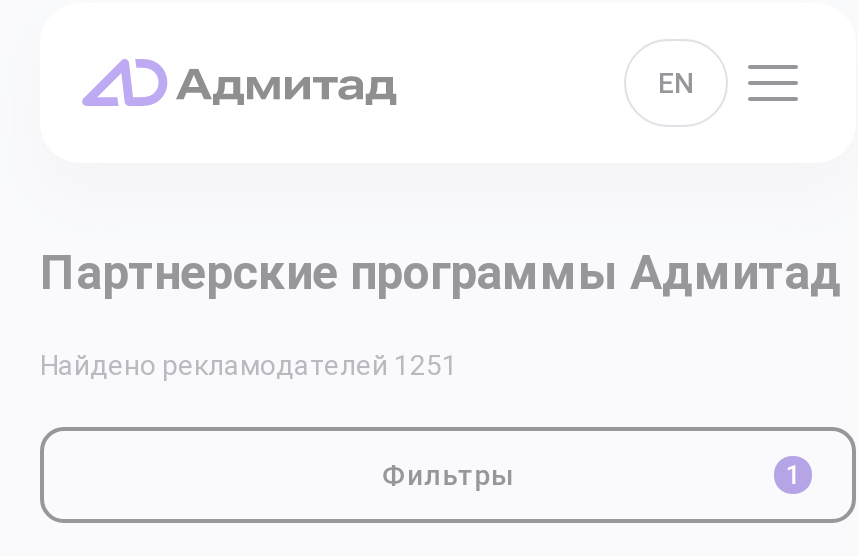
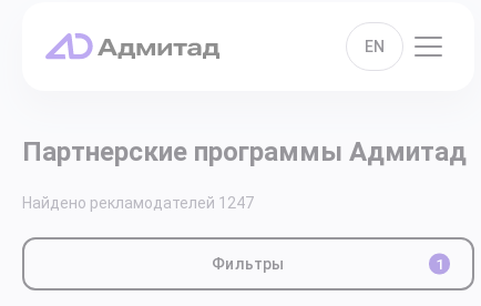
[40,349,458,381] Найдено рекламодателей 1251 -> [22,194,254,212] Найдено рекламодателей 1247

